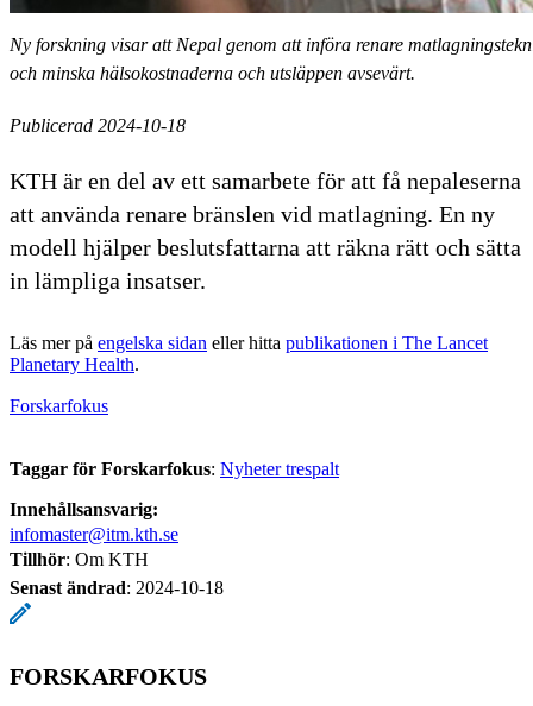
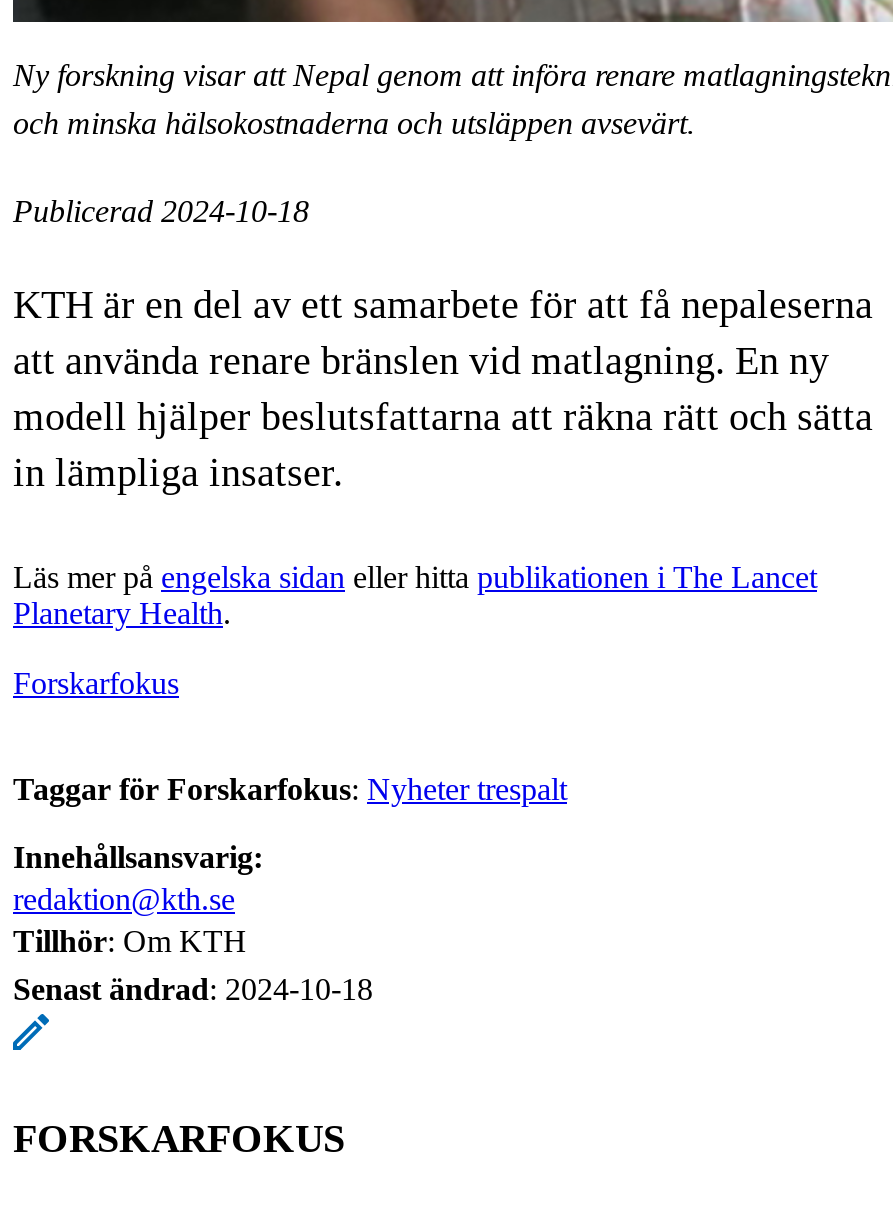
[10,524,178,544] infomaster@itm.kth.se -> [13,881,235,915] redaktion@kth.se

